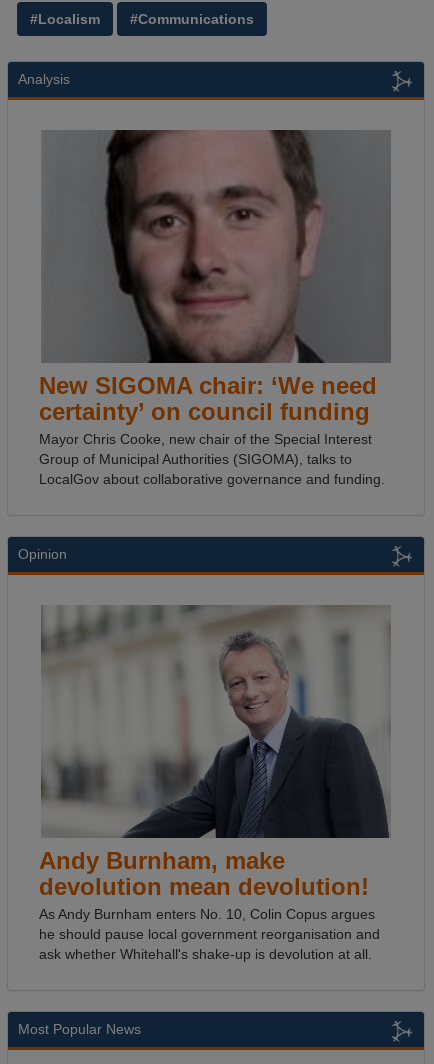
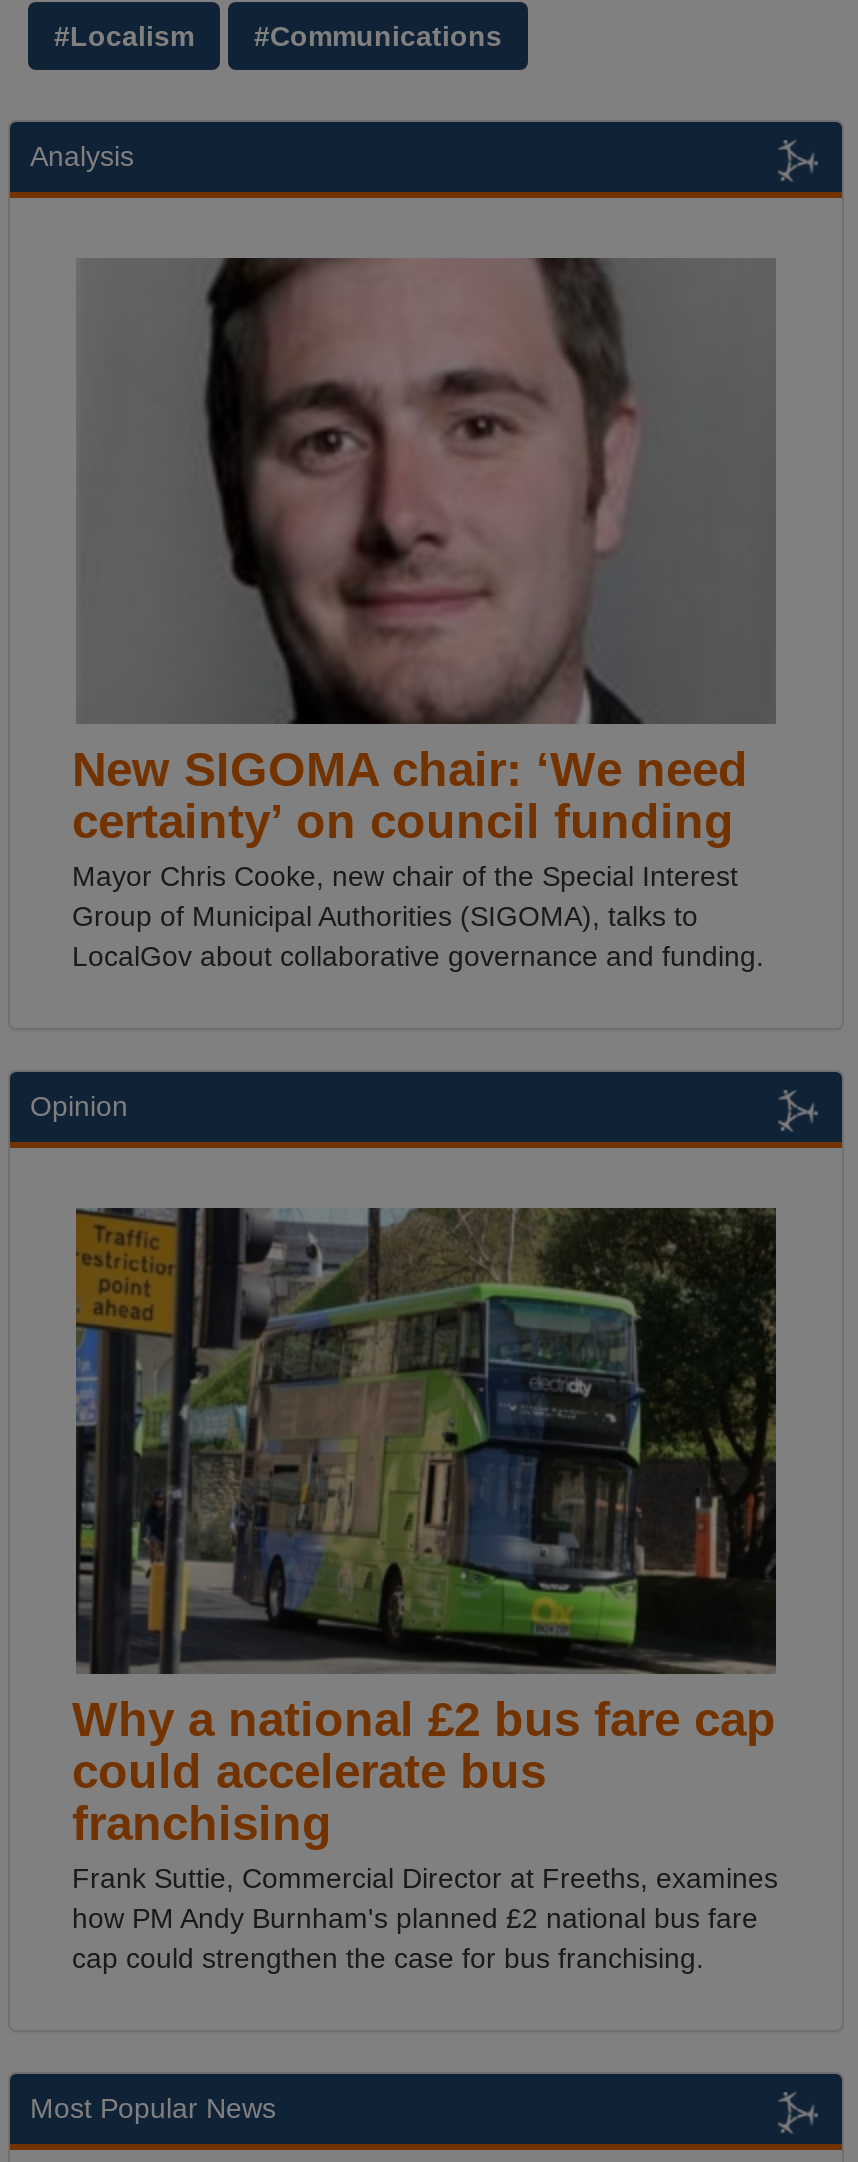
[39,604,391,962] [image] | Andy Burnham, make | devolution mean devolution! | As Andy Burnham enters No. 10, Colin Copus argues | he should pause local government reorganisation and | ask whether Whitehall's shake-up is devolution at all. -> [72,1206,778,1974] [image] | Why a national £2 bus fare cap | could accelerate bus | franchising | Frank Suttie, Commercial Director at Freeths, examines | how PM Andy Burnham's planned £2 national bus fare | cap could strengthen the case for bus franchising.

